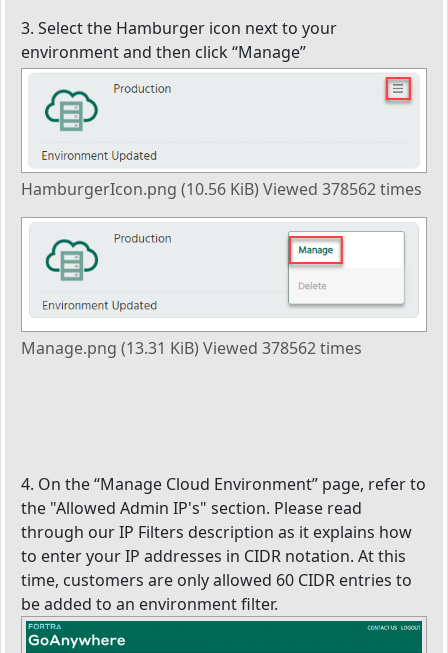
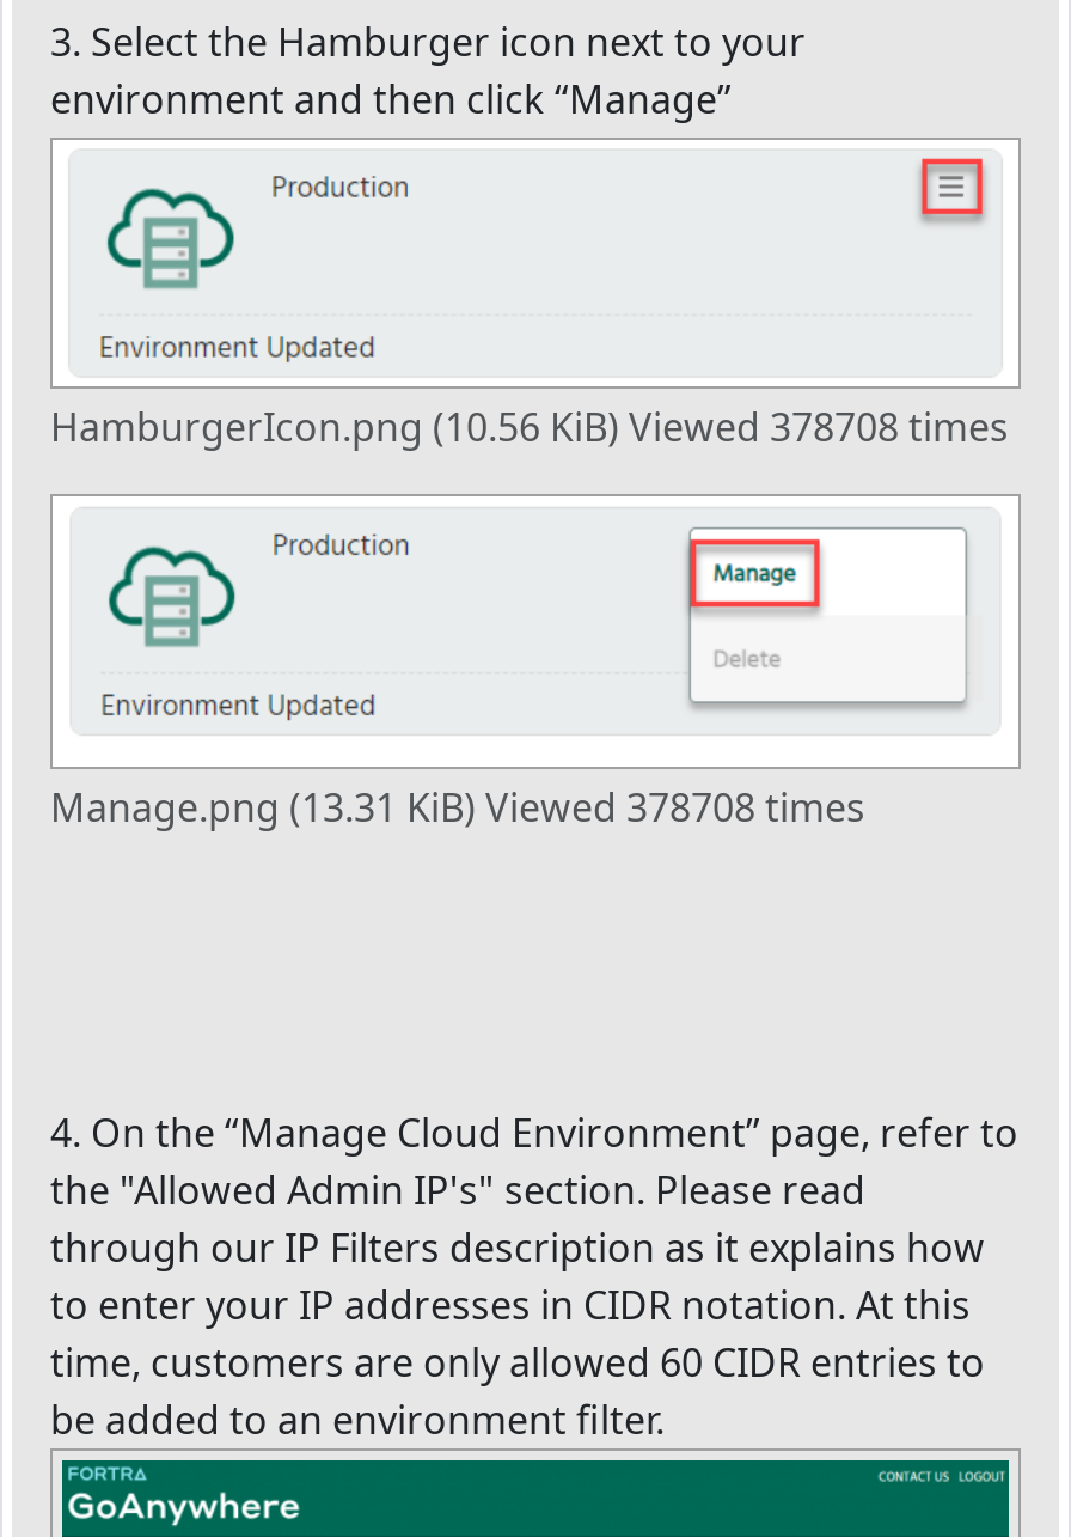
[21,178,422,200] HamburgerIcon.png (10.56 KiB) Viewed 378562 times -> [50,401,1009,453] HamburgerIcon.png (10.56 KiB) Viewed 378708 times
[21,337,362,359] Manage.png (13.31 KiB) Viewed 378562 times -> [50,780,865,833] Manage.png (13.31 KiB) Viewed 378708 times

